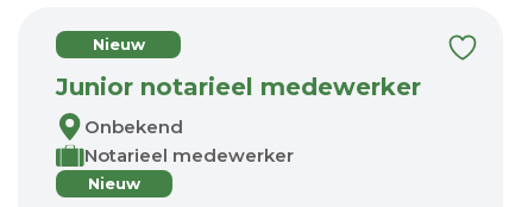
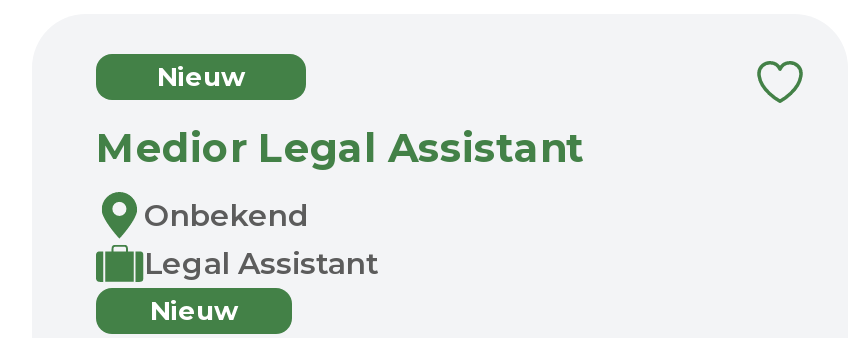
[56,73,421,101] Junior notarieel medewerker -> [96,124,584,172] Medior Legal Assistant
[84,144,294,167] Notarieel medewerker -> [144,244,378,282] Legal Assistant

